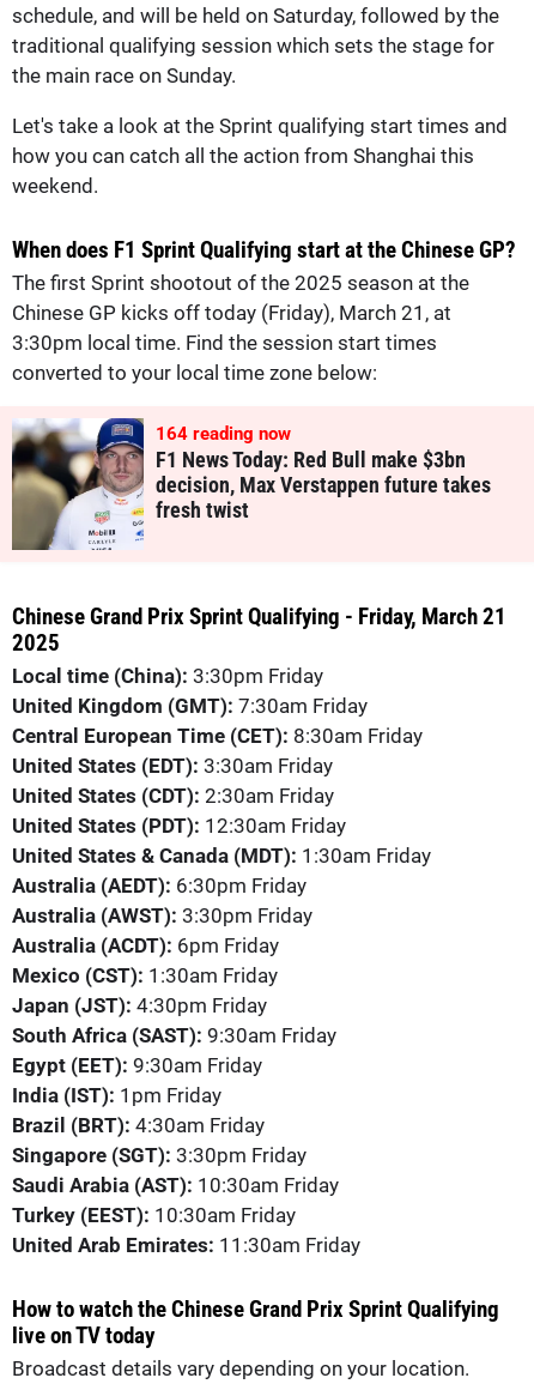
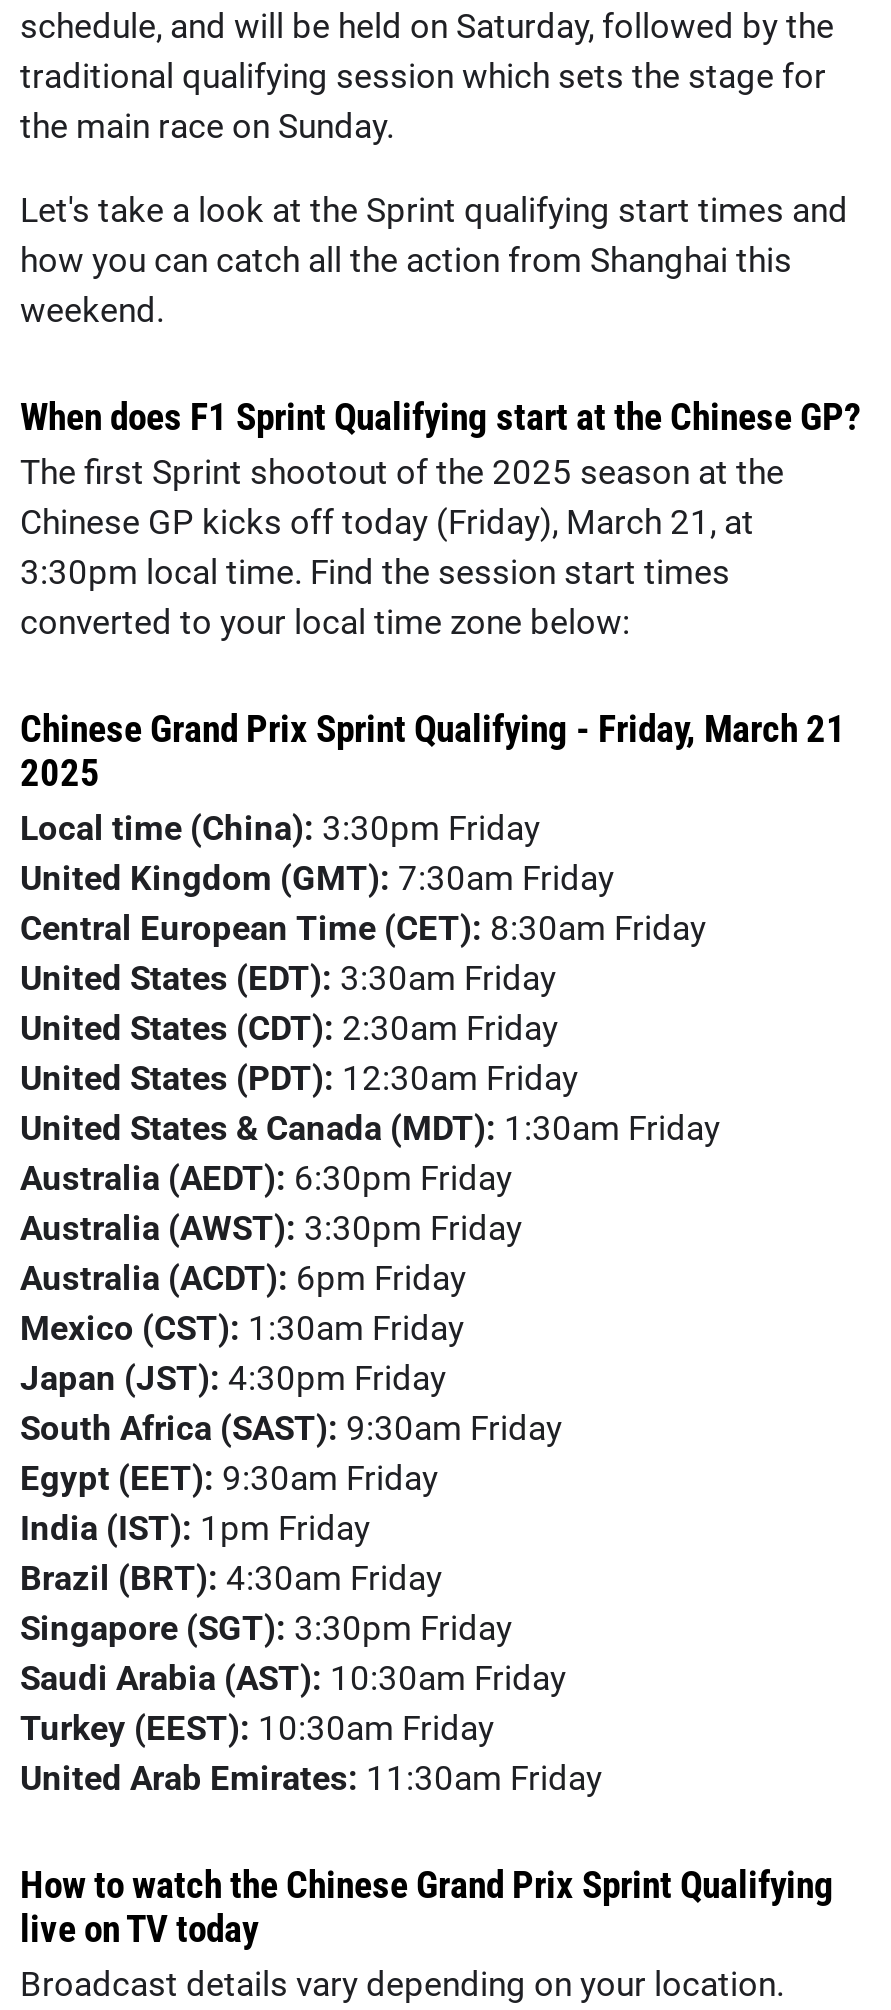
[11,417,491,551] [image] | 164 reading now | F1 News Today: Red Bull make $3bn | decision, Max Verstappen future takes | fresh twist -> none

